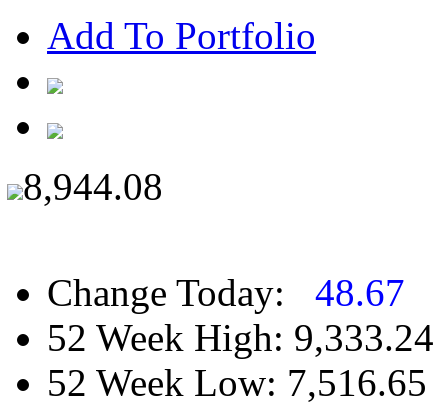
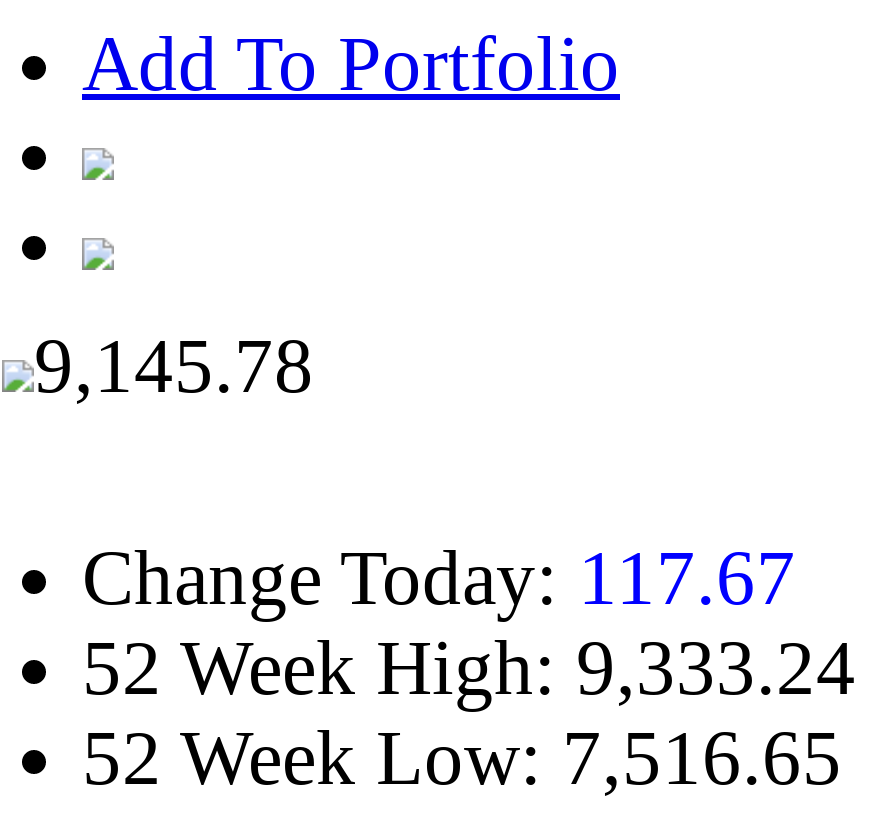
[23,165,163,208] 8,944.08 -> [34,323,314,409] 9,145.78
[47,271,405,314] Change Today: | 48.67 -> [82,535,796,621] Change Today: 117.67

